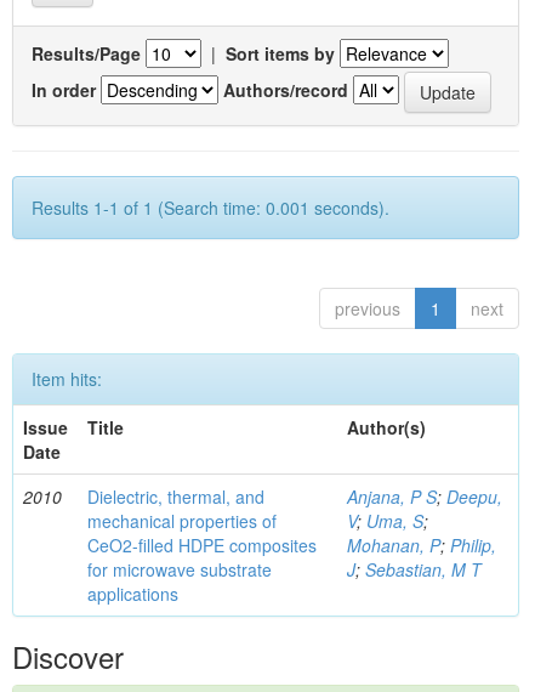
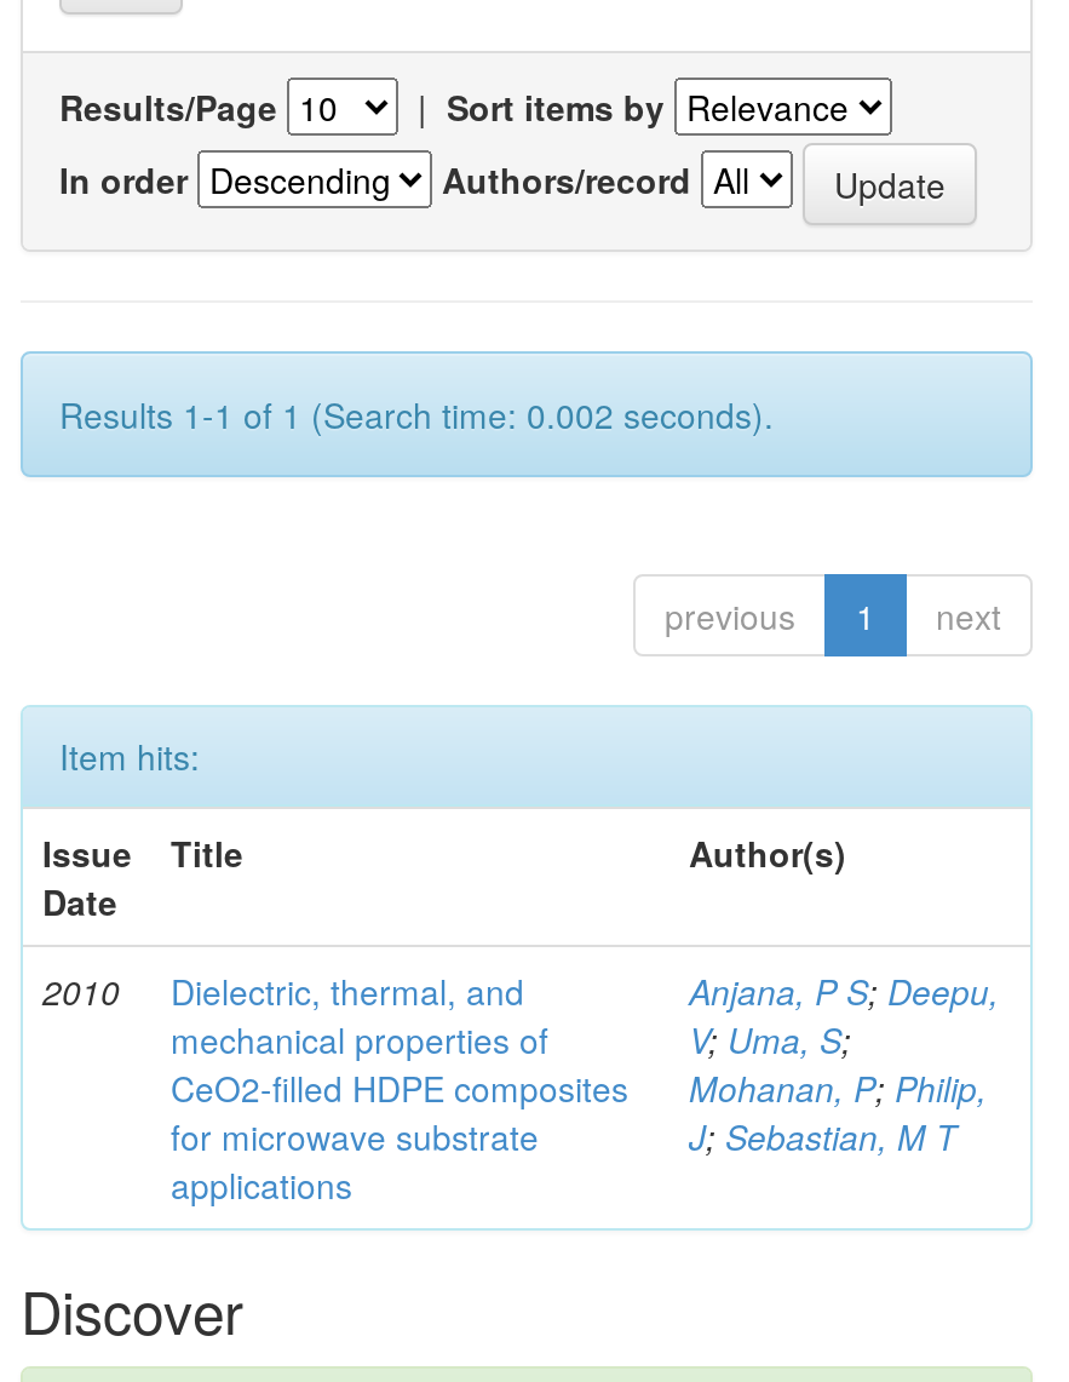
[32,195,389,220] Results 1-1 of 1 (Search time: 0.001 seconds). -> [59,390,774,438] Results 1-1 of 1 (Search time: 0.002 seconds).

